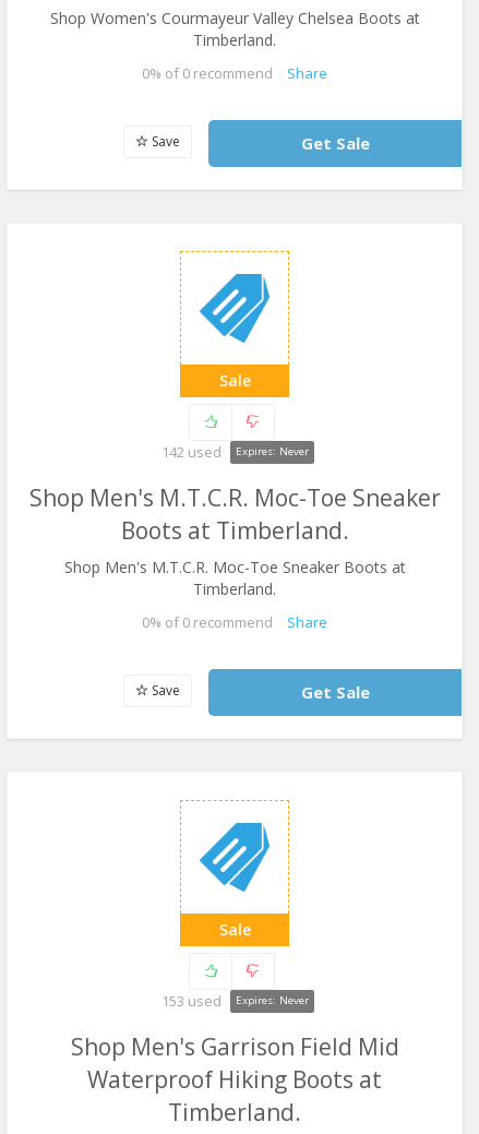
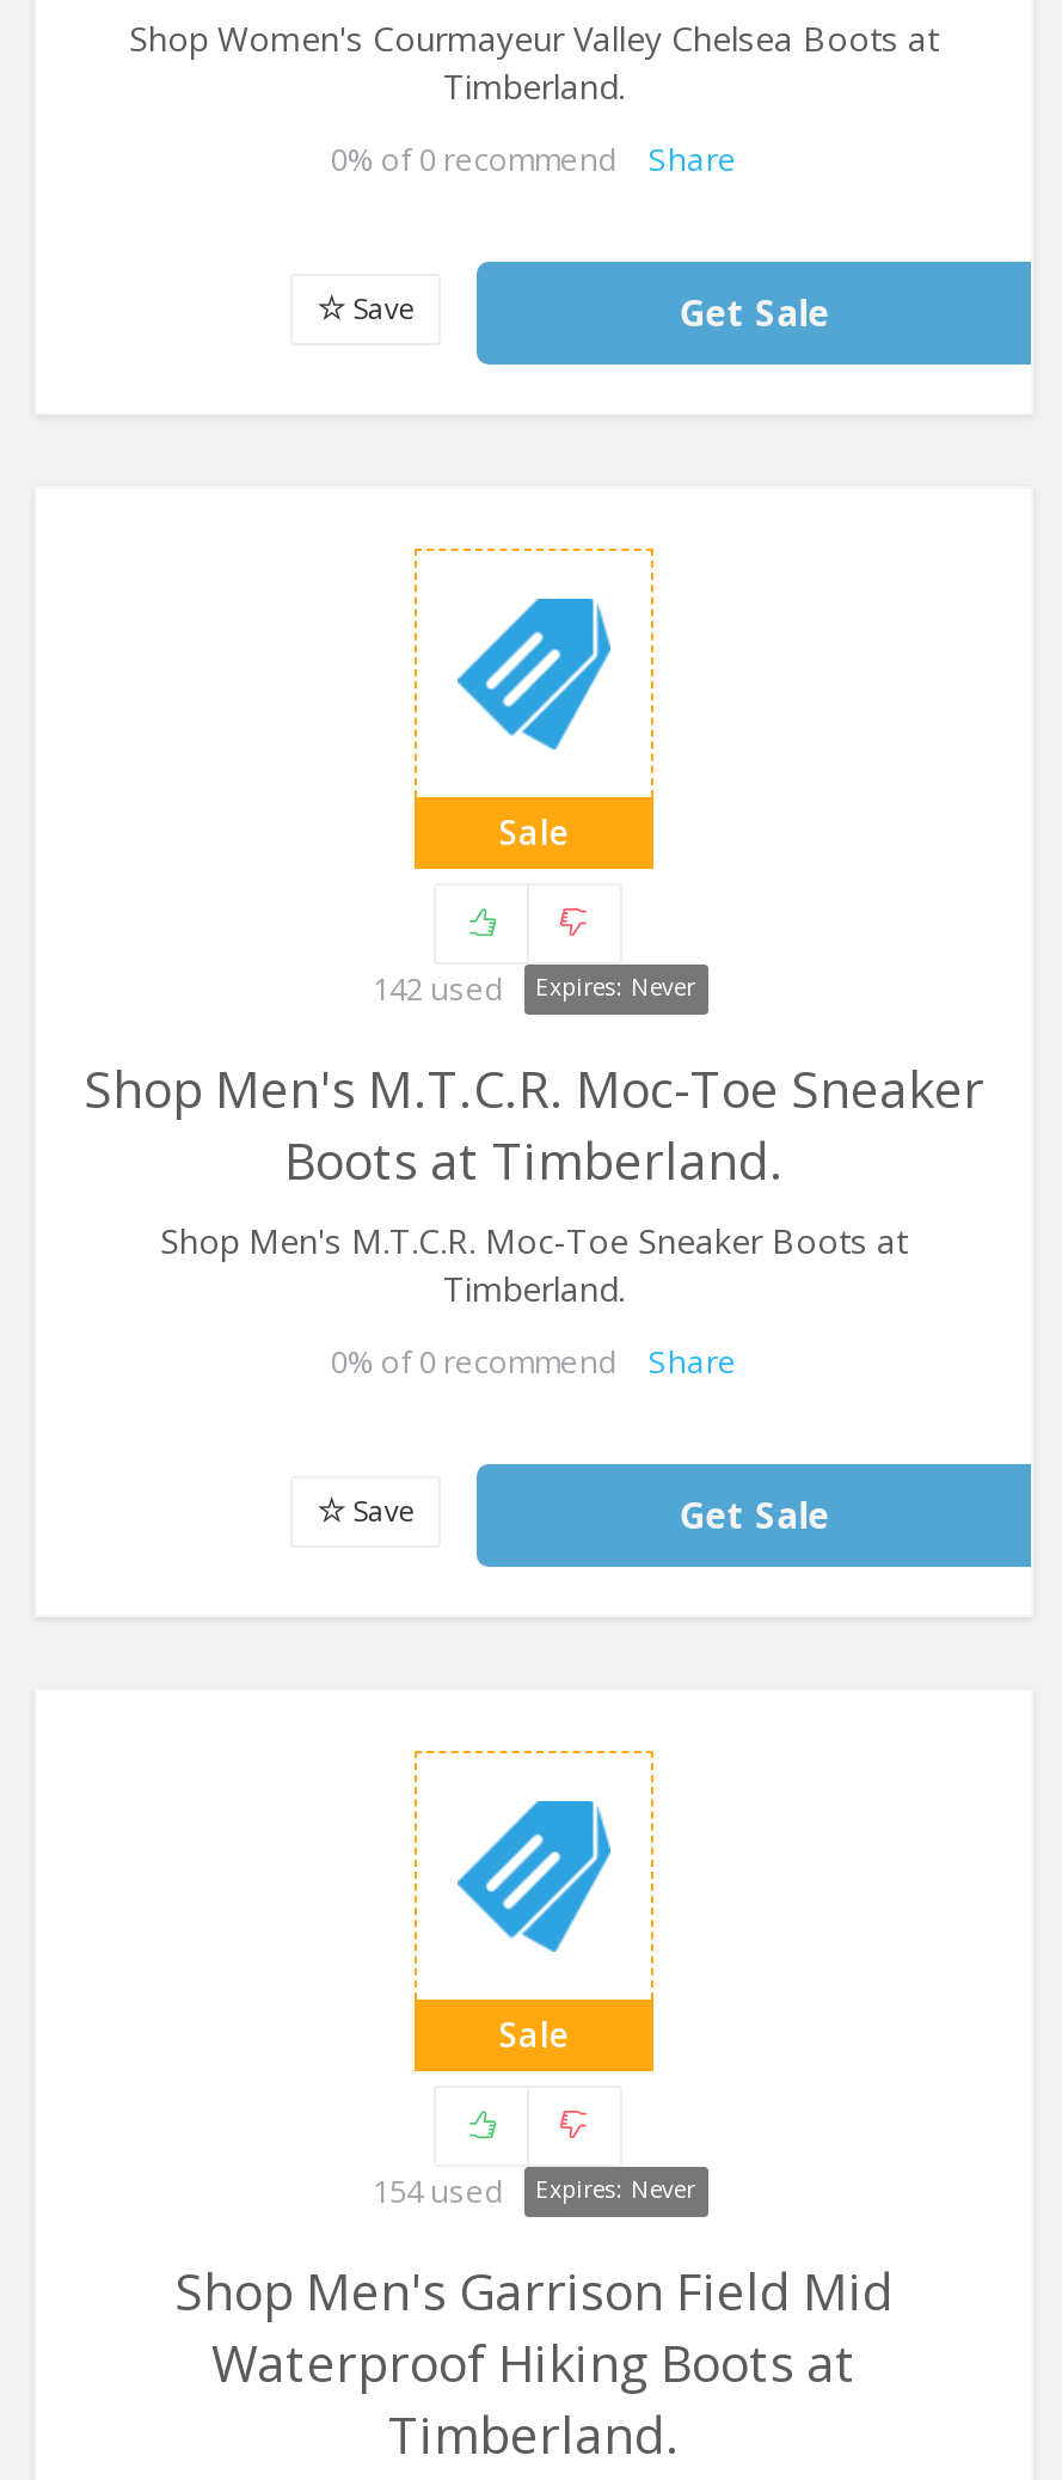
[161,991,308,1011] 153 used Expires: Never -> [373,2170,695,2213] 154 used Expires: Never

